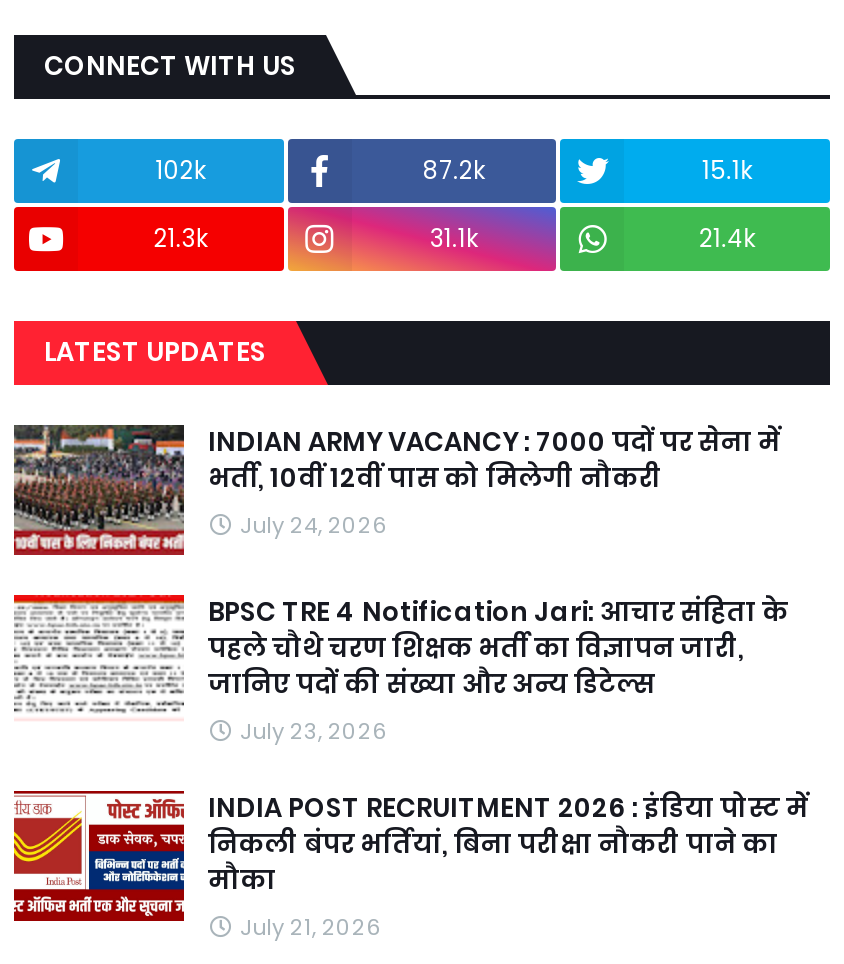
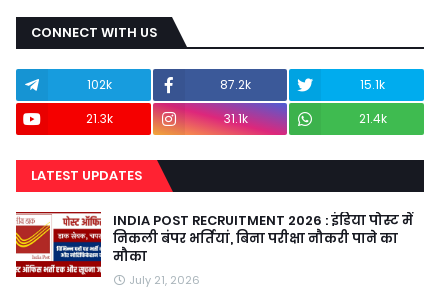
[12,423,788,747] [image] | INDIAN ARMY VACANCY : 7000 पदों पर सेना में | भर्ती, 10वीं 12वीं पास को मिलेगी नौकरी | July 24, 2026 | BPSC TRE 4 Notification Jari: आचार संहिता के | पहले चौथे चरण शिक्षक भर्ती का विज्ञापन जारी, | जानिए पदों की संख्या और अन्य डिटेल्स | July 23, 2026 -> none
[12,593,180,713] [image] -> none

